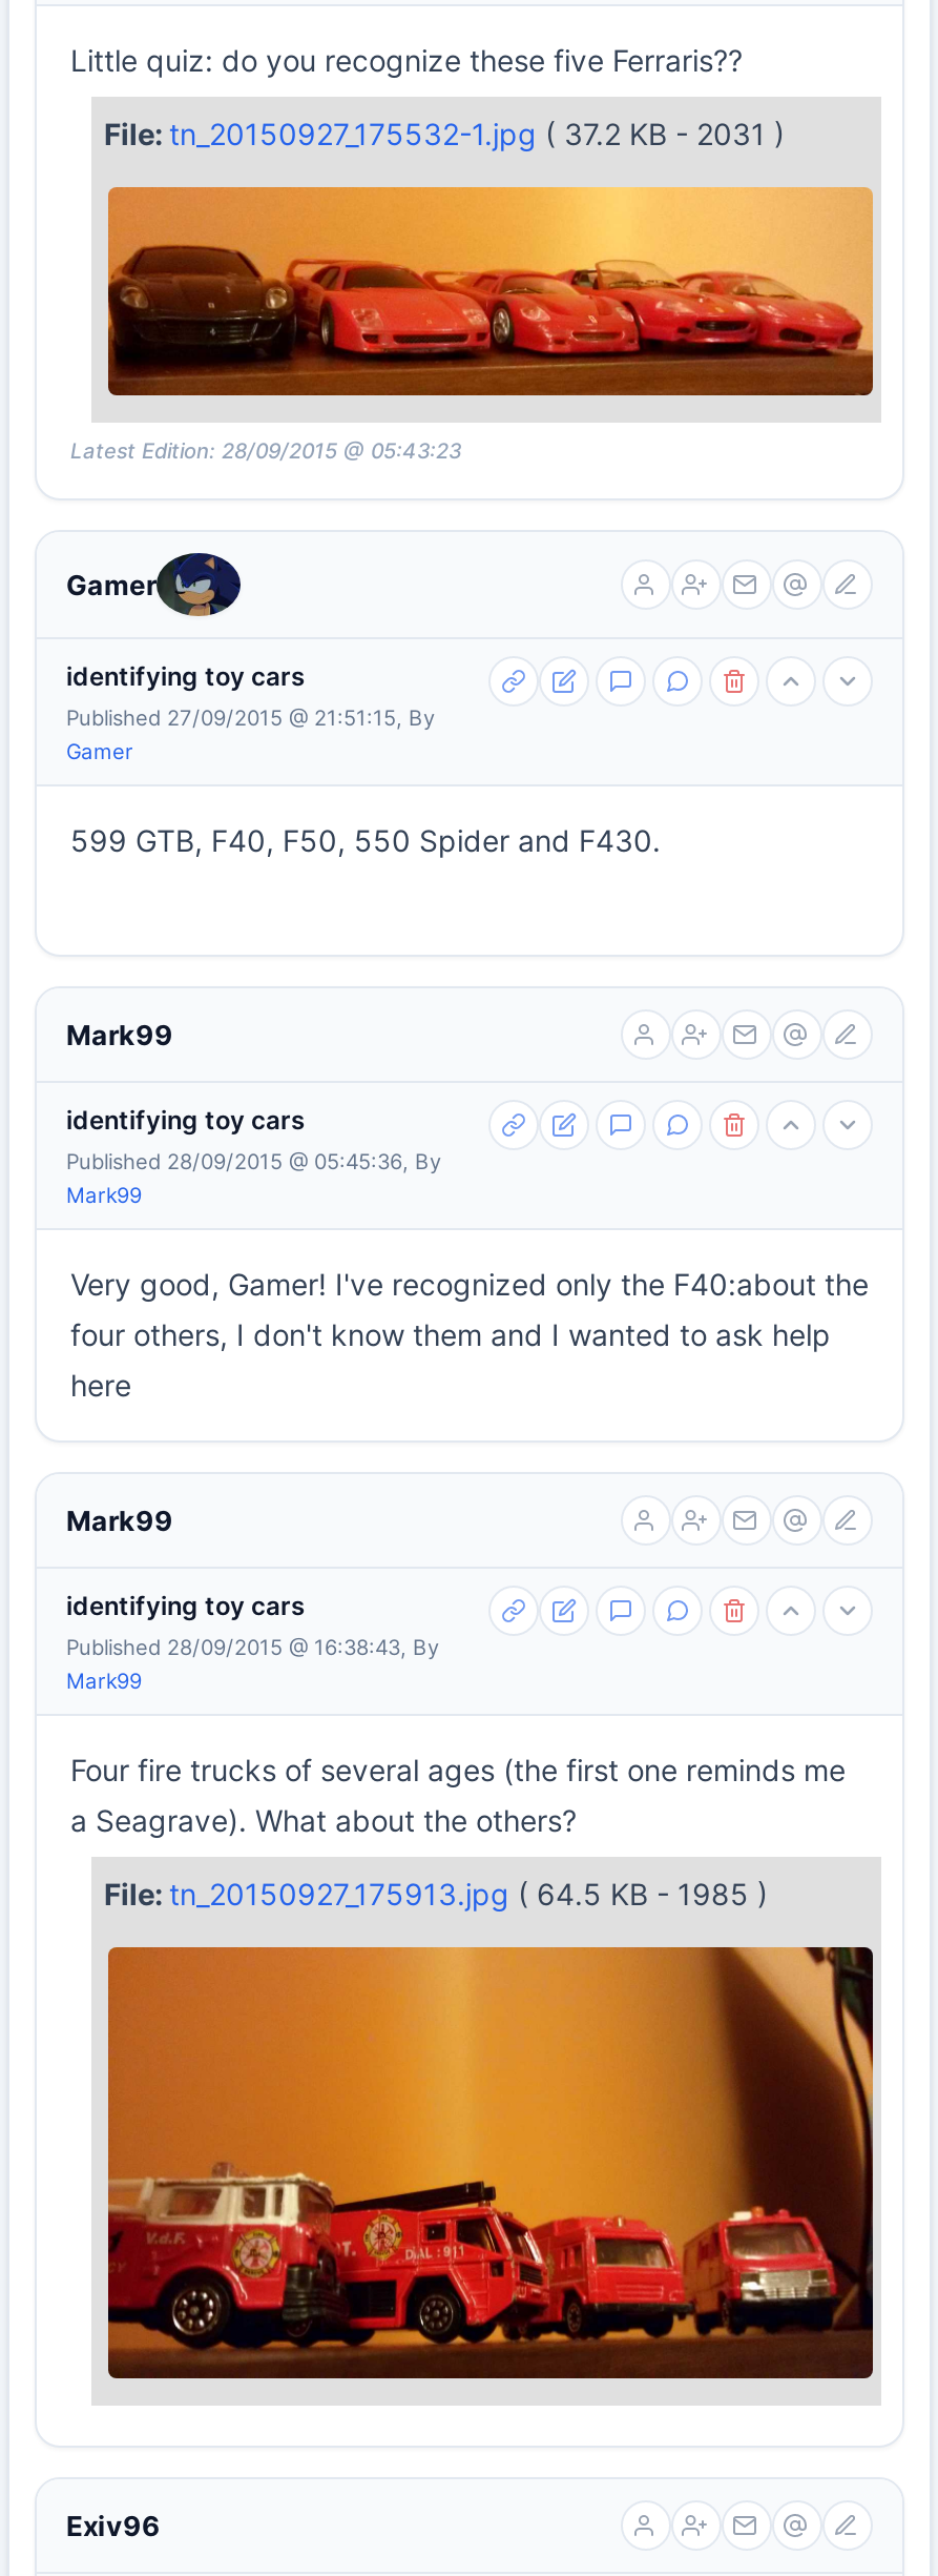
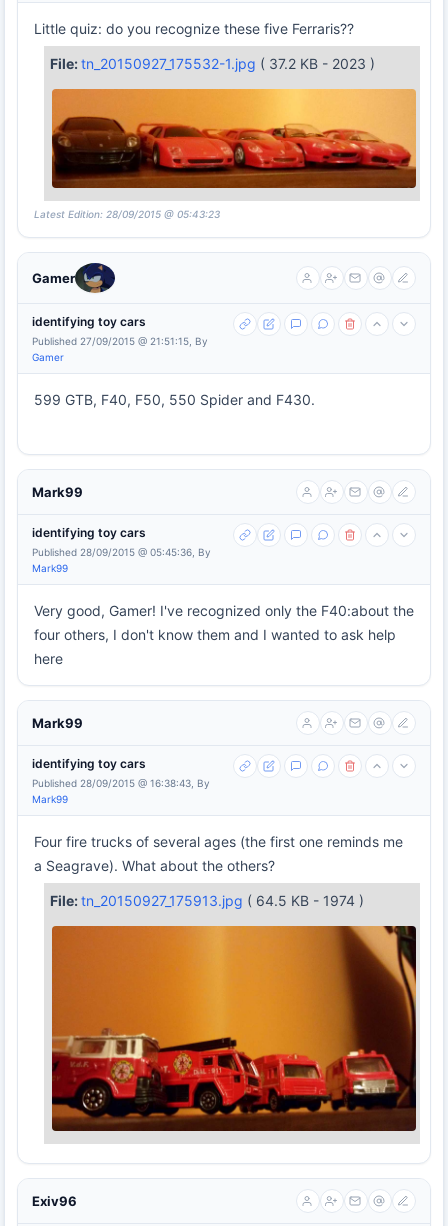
[104,115,785,151] File: tn_20150927_175532-1.jpg ( 37.2 KB - 2031 ) -> [50,55,375,72] File: tn_20150927_175532-1.jpg ( 37.2 KB - 2023 )
[104,1877,768,1913] File: tn_20150927_175913.jpg ( 64.5 KB - 1985 ) -> [50,892,364,909] File: tn_20150927_175913.jpg ( 64.5 KB - 1974 )

